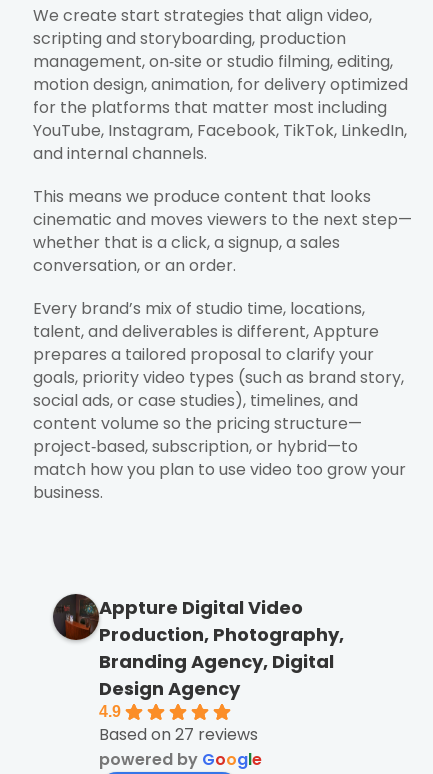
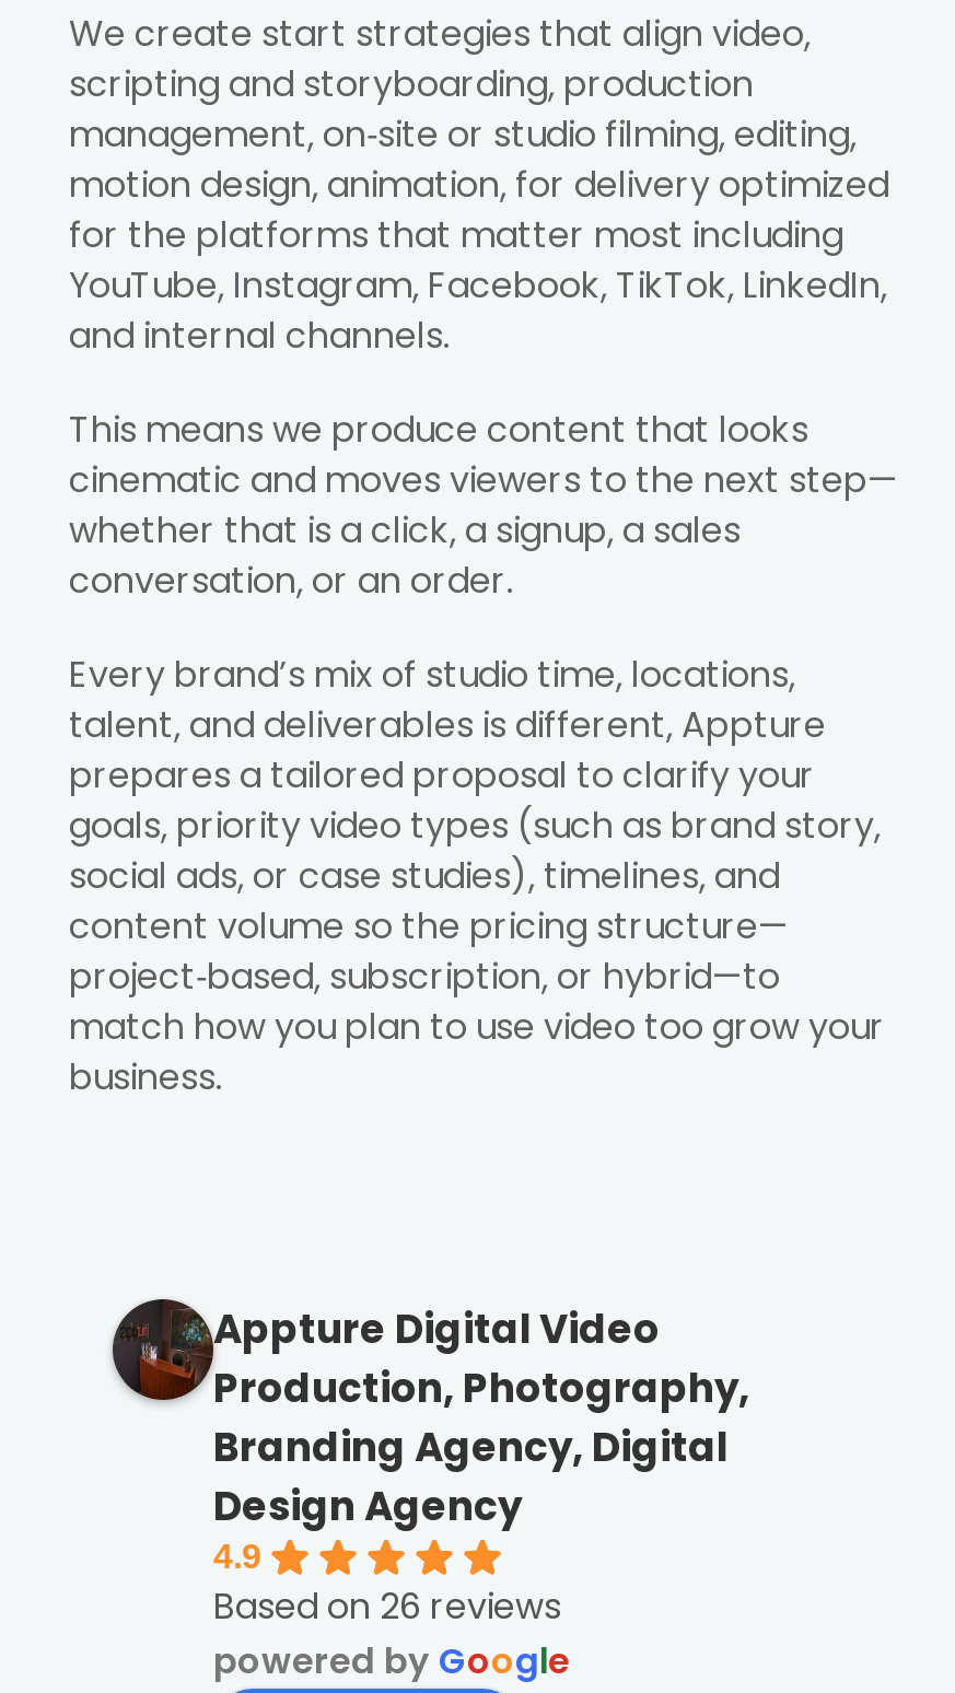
[99,723,258,746] Based on 27 reviews -> [213,1581,561,1631] Based on 26 reviews

